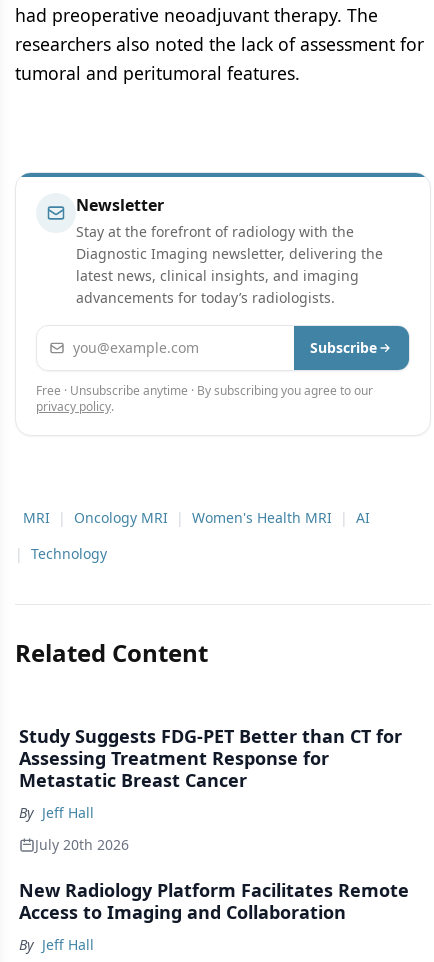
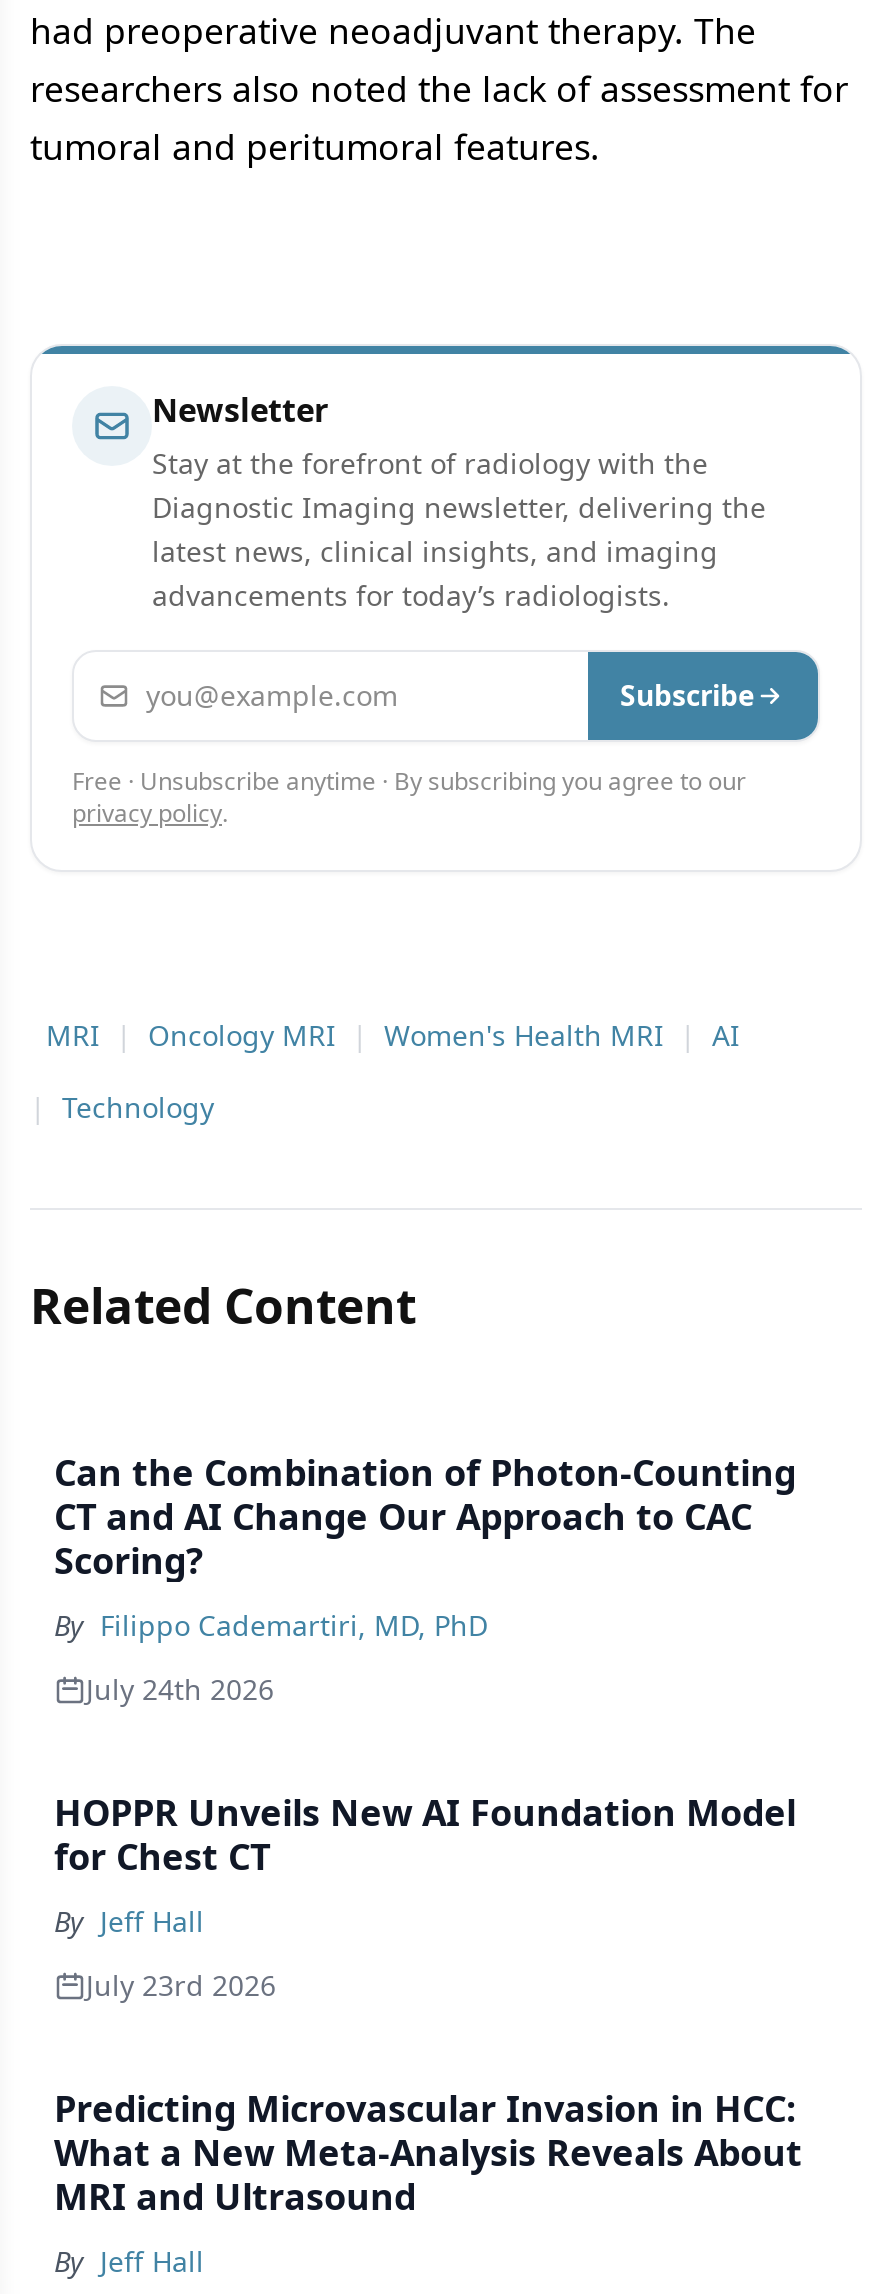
[19,724,402,792] Study Suggests FDG-PET Better than CT for | Assessing Treatment Response for | Metastatic Breast Cancer -> [54,1448,796,1880] Can the Combination of Photon-Counting | CT and AI Change Our Approach to CAC | Scoring? | By Filippo Cademartiri, MD, PhD | July 24th 2026 | HOPPR Unveils New AI Foundation Model | for Chest CT
[35,835,129,854] July 20th 2026 -> [86,1966,276,2004] July 23rd 2026
[19,878,409,924] New Radiology Platform Facilitates Remote | Access to Imaging and Collaboration -> [54,2084,802,2220] Predicting Microvascular Invasion in HCC: | What a New Meta-Analysis Reveals About | MRI and Ultrasound

